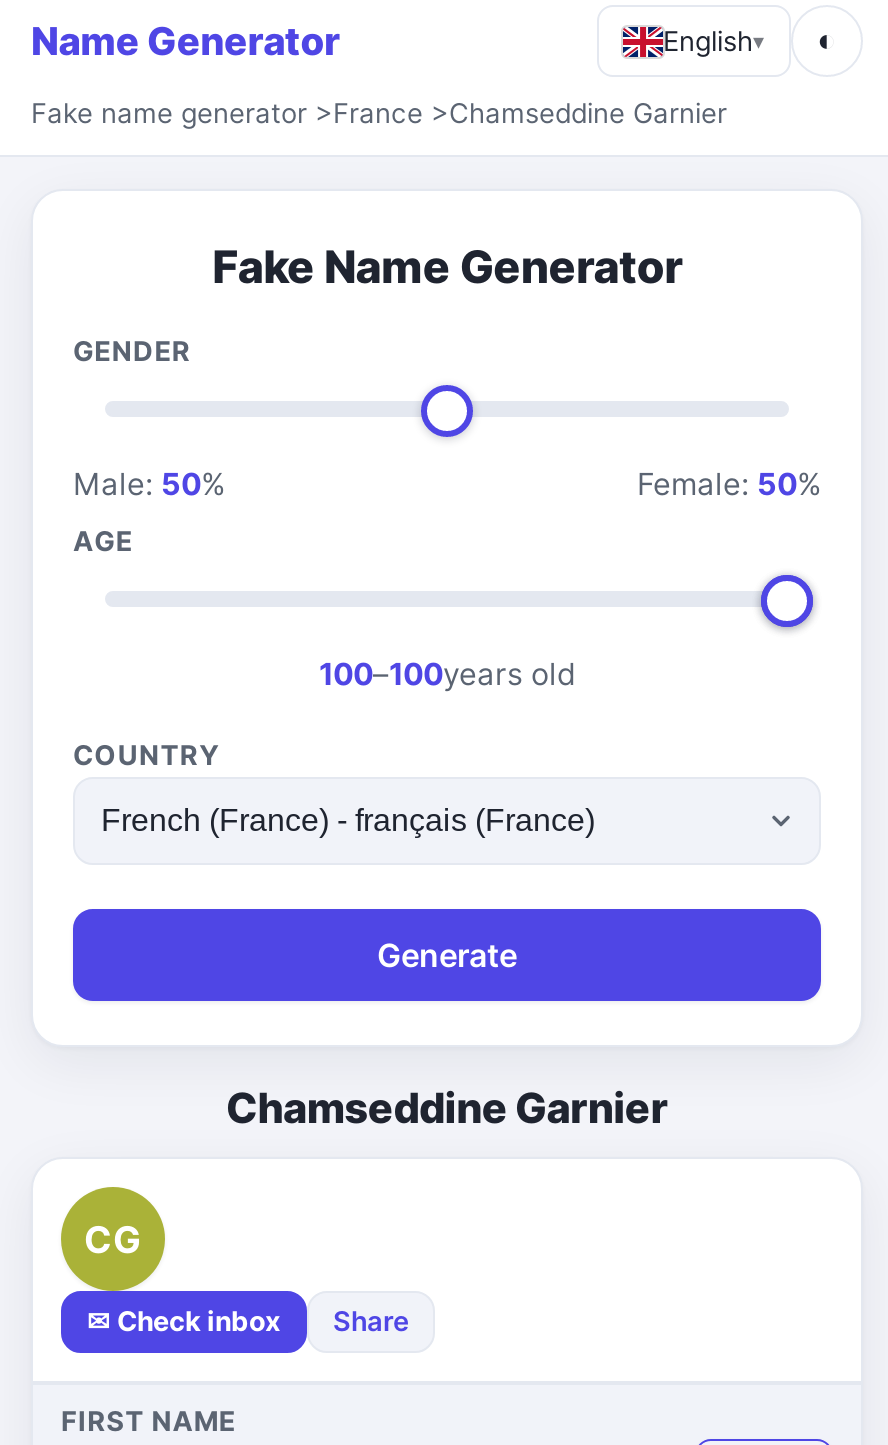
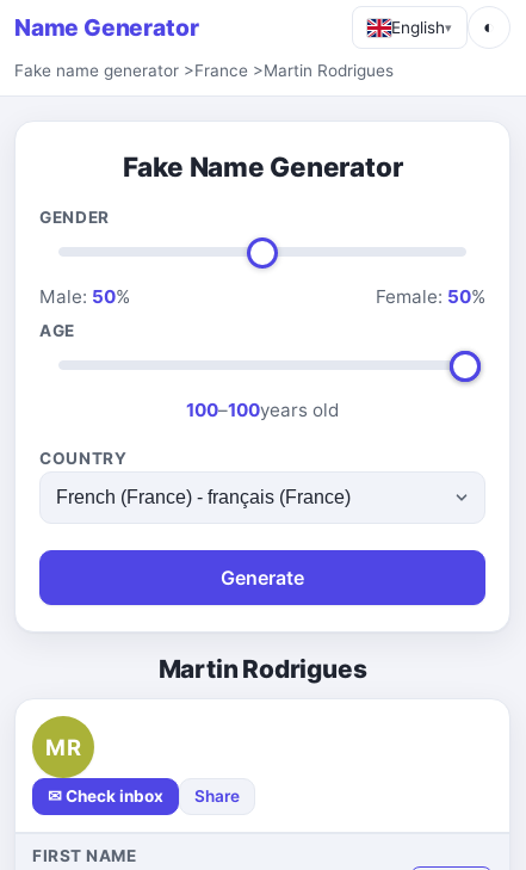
[31,97,727,129] Fake name generator >France >Chamseddine Garnier -> [14,61,394,80] Fake name generator >France >Martin Rodrigues
[226,1083,668,1133] Chamseddine Garnier -> [158,654,367,684] Martin Rodrigues
[84,1216,142,1260] CG -> [45,733,81,760] MR

